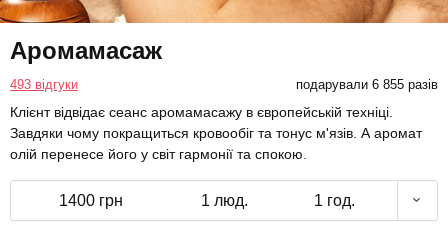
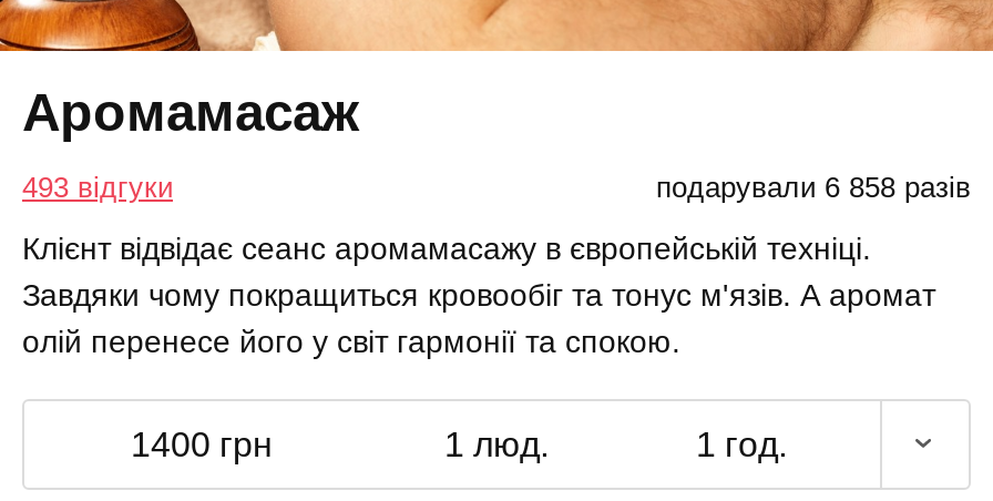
[296,77,438,92] подарували 6 855 разів -> [656,171,971,204] подарували 6 858 разів

